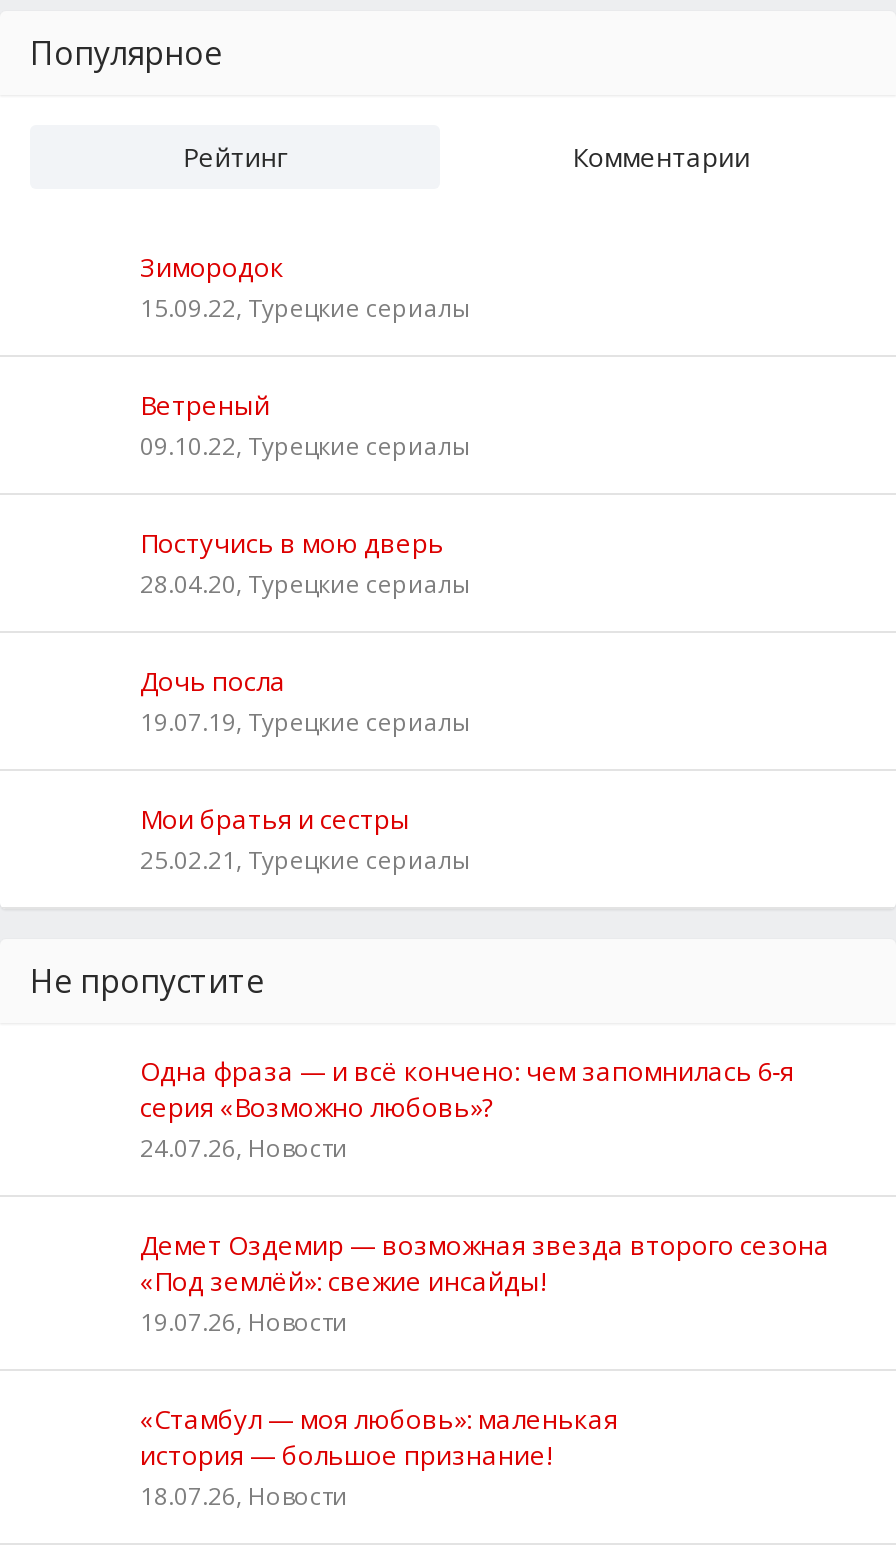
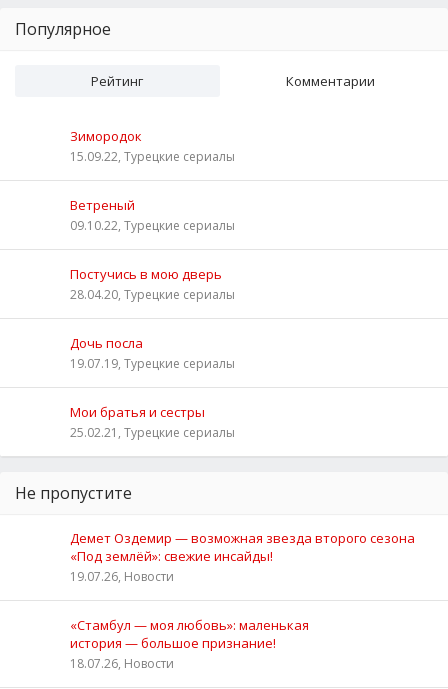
[140,1053,794,1165] Одна фраза — и всё кончено: чем запомнилась 6‑я | серия «Возможно любовь»? | 24.07.26, Новости -> none

